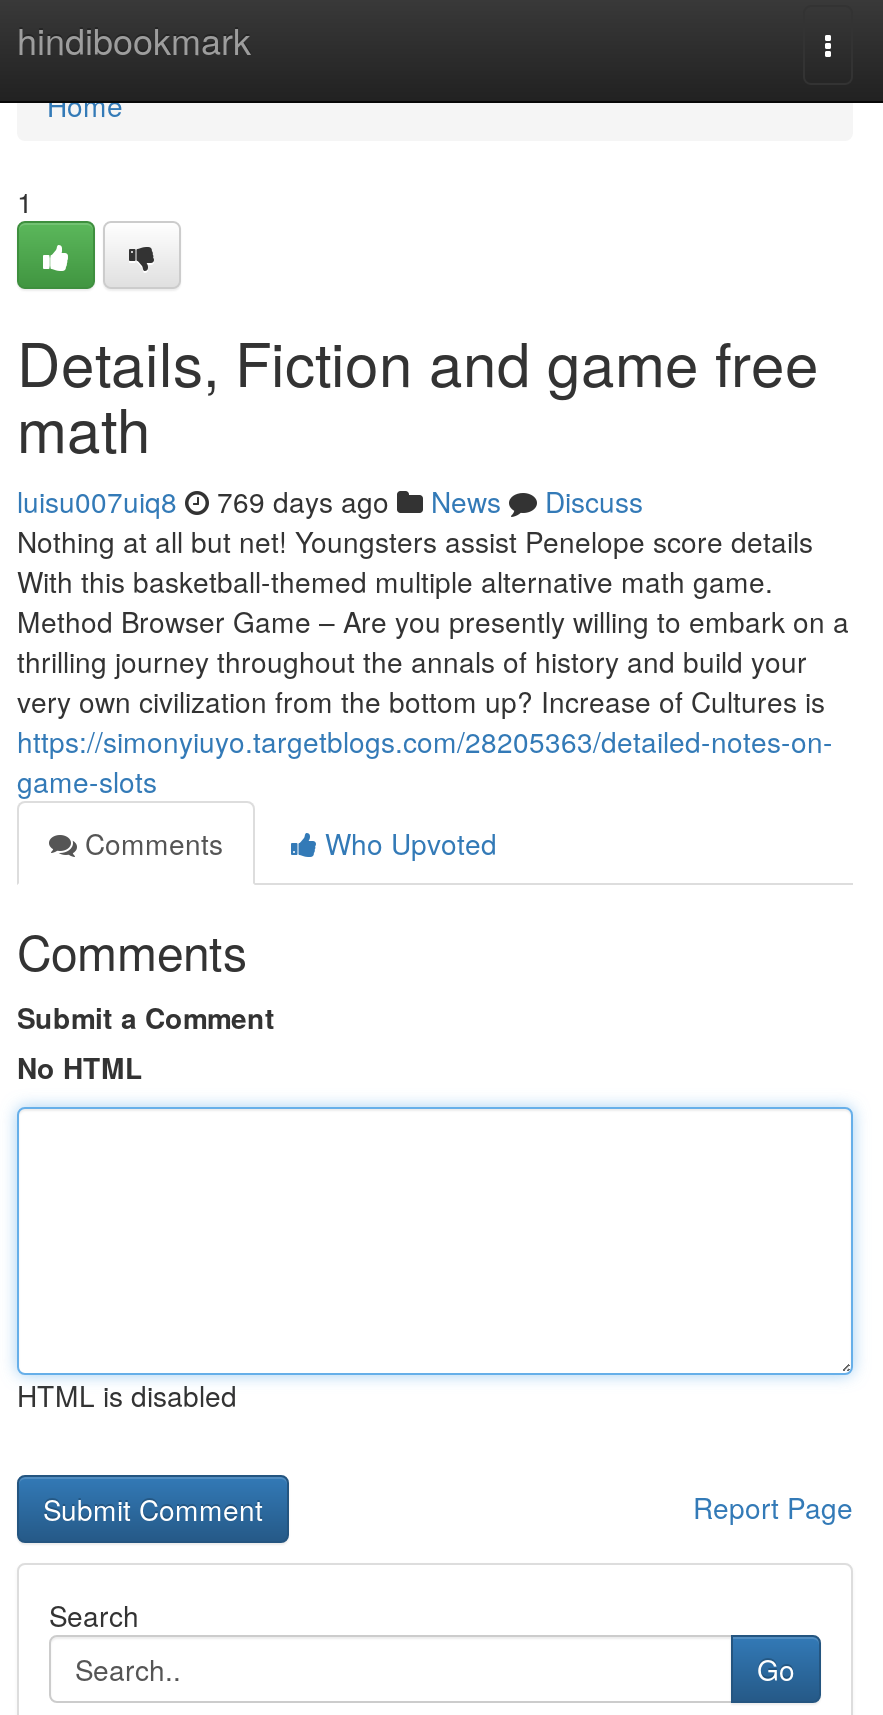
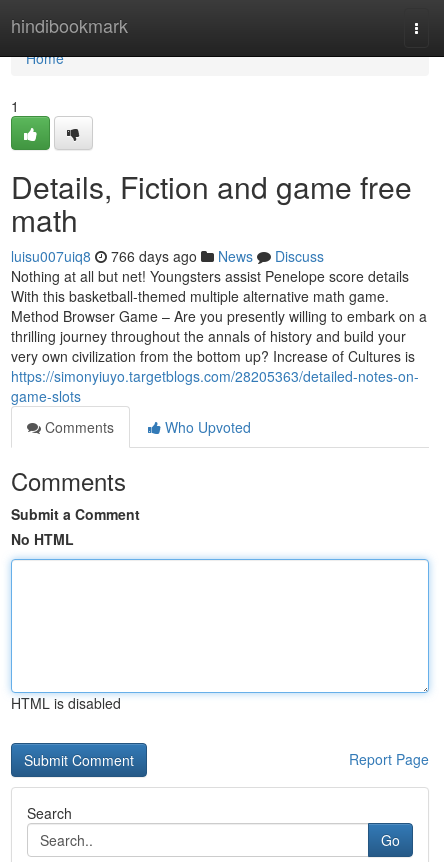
[17,481,643,521] luisu007uiq8 769 days ago News Discuss -> [11,246,324,266] luisu007uiq8 766 days ago News Discuss

